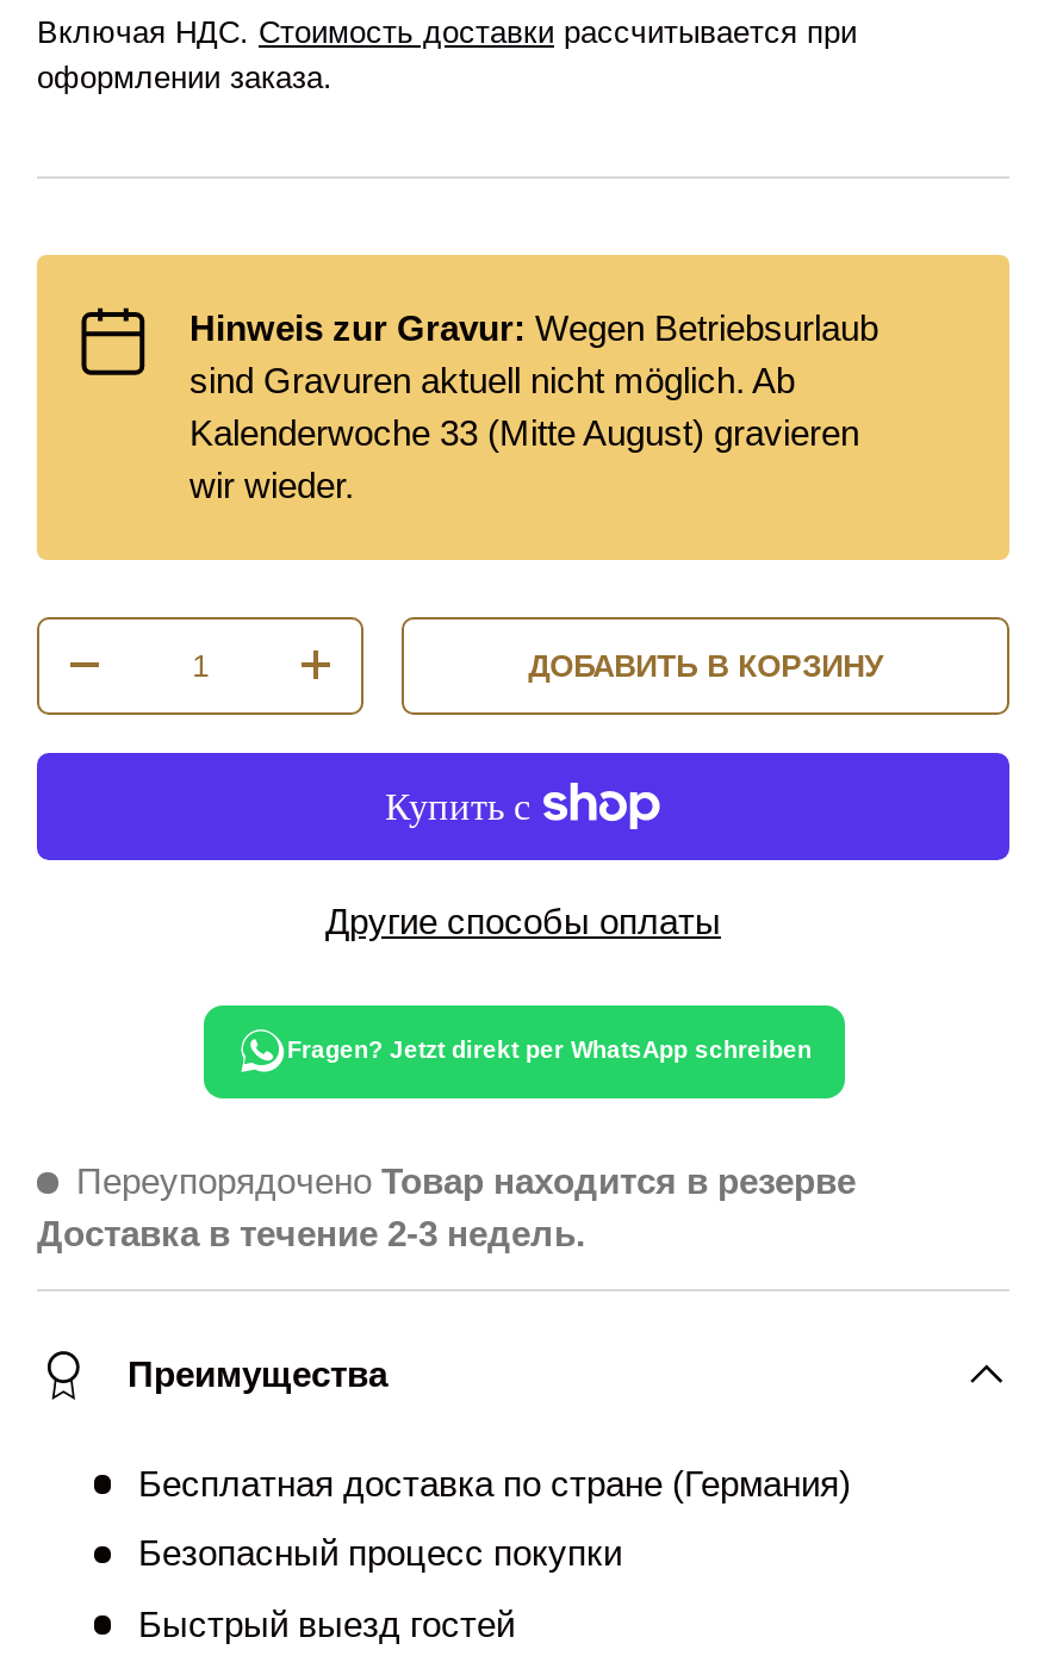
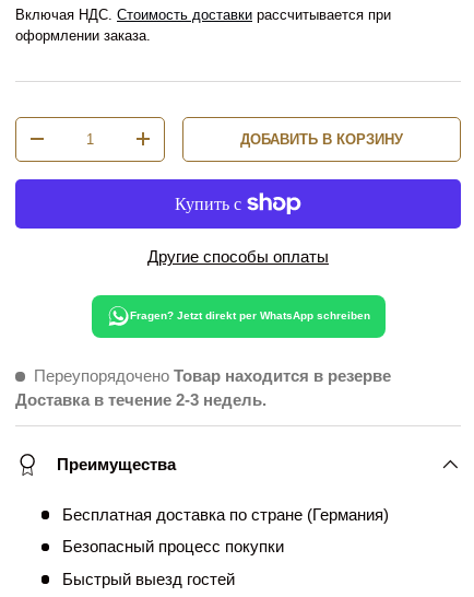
[35,253,1012,562] [image] | Hinweis zur Gravur: Wegen Betriebsurlaub | sind Gravuren aktuell nicht möglich. Ab | Kalenderwoche 33 (Mitte August) gravieren | wir wieder. -> none

